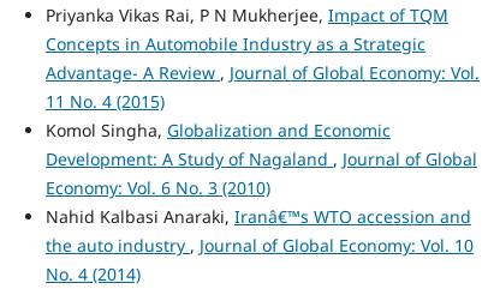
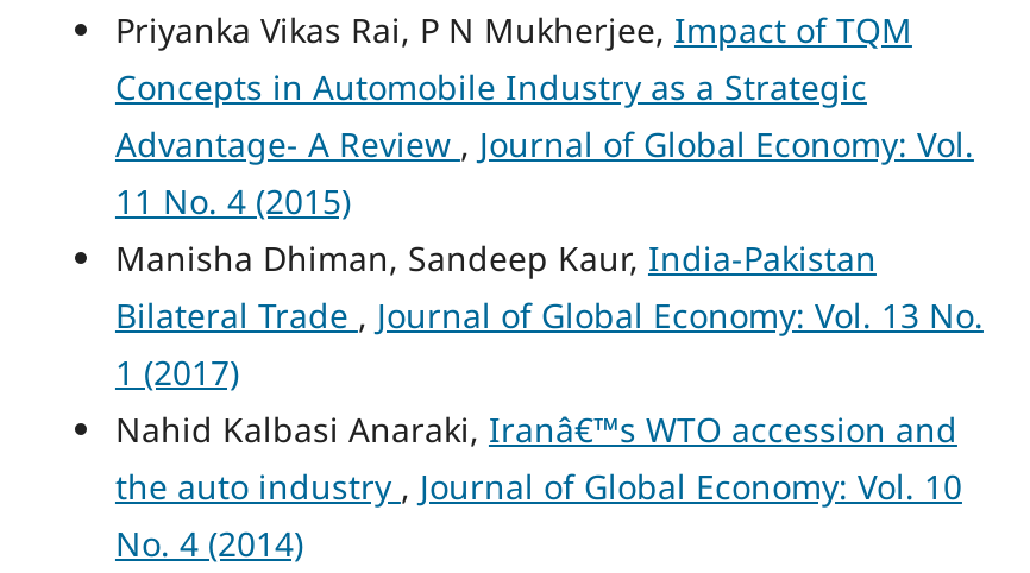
[46,119,477,199] Komol Singha, Globalization and Economic | Development: A Study of Nagaland, Journal of Global | Economy: Vol. 6 No. 3 (2010) -> [115,235,984,394] Manisha Dhiman, Sandeep Kaur, India-Pakistan | Bilateral Trade, Journal of Global Economy: Vol. 13 No. | 1 (2017)

